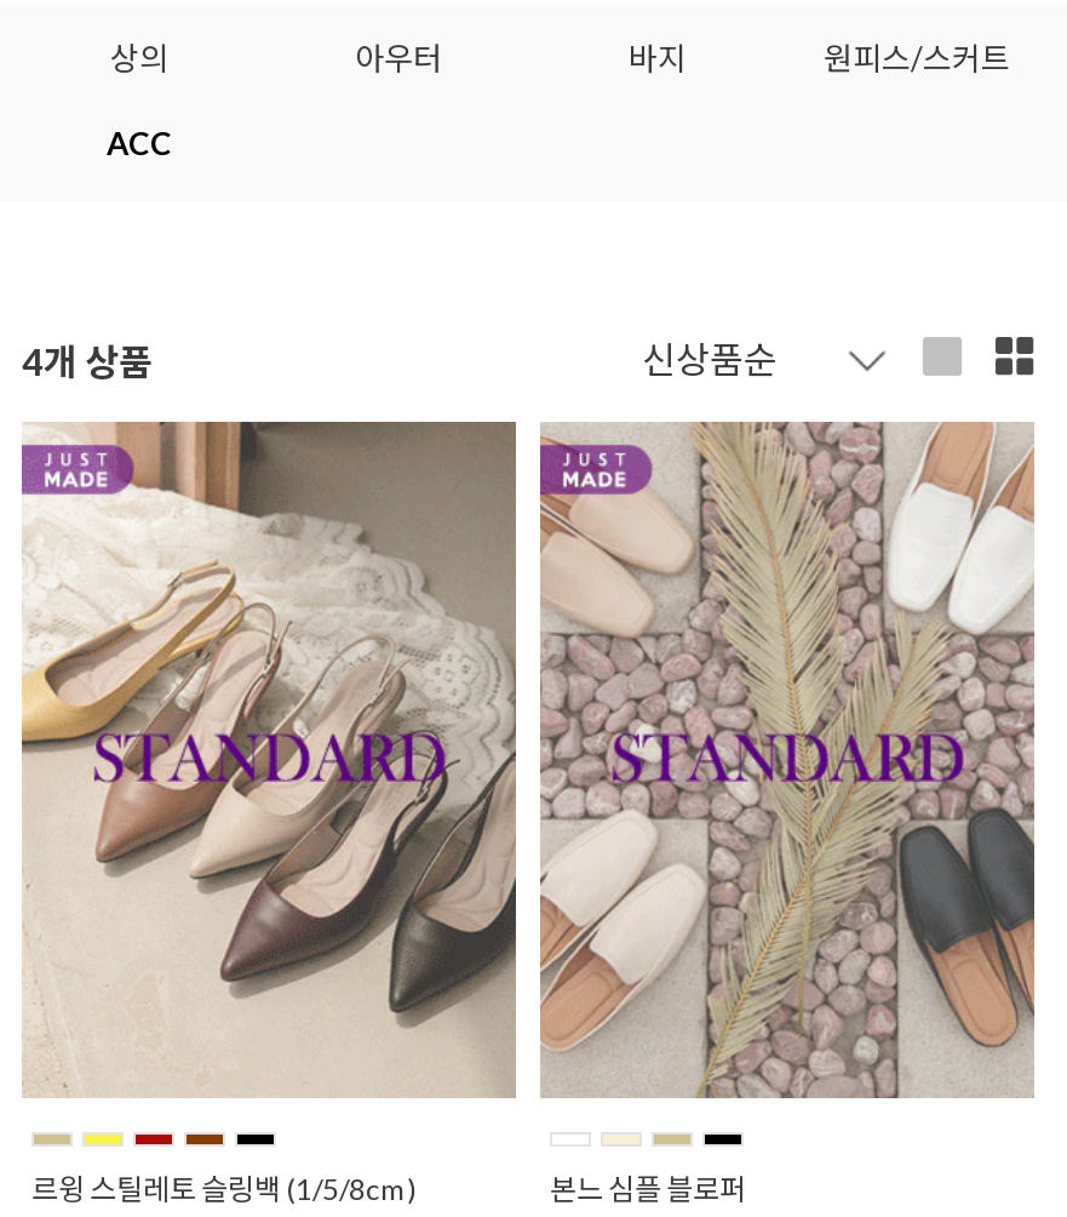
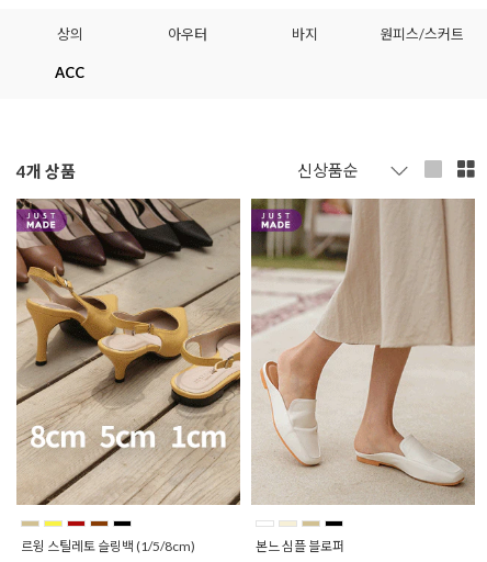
[22,419,518,1098] [image] -> [15,198,240,506] [image]
[538,419,1037,1098] [image] -> [250,199,475,504] [image]

